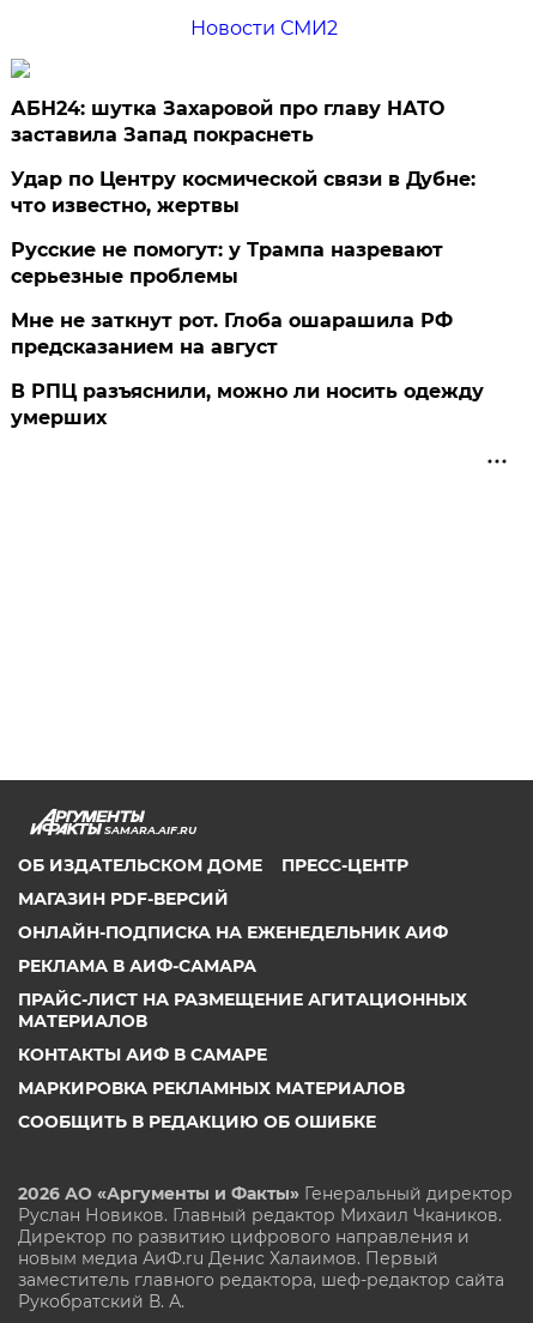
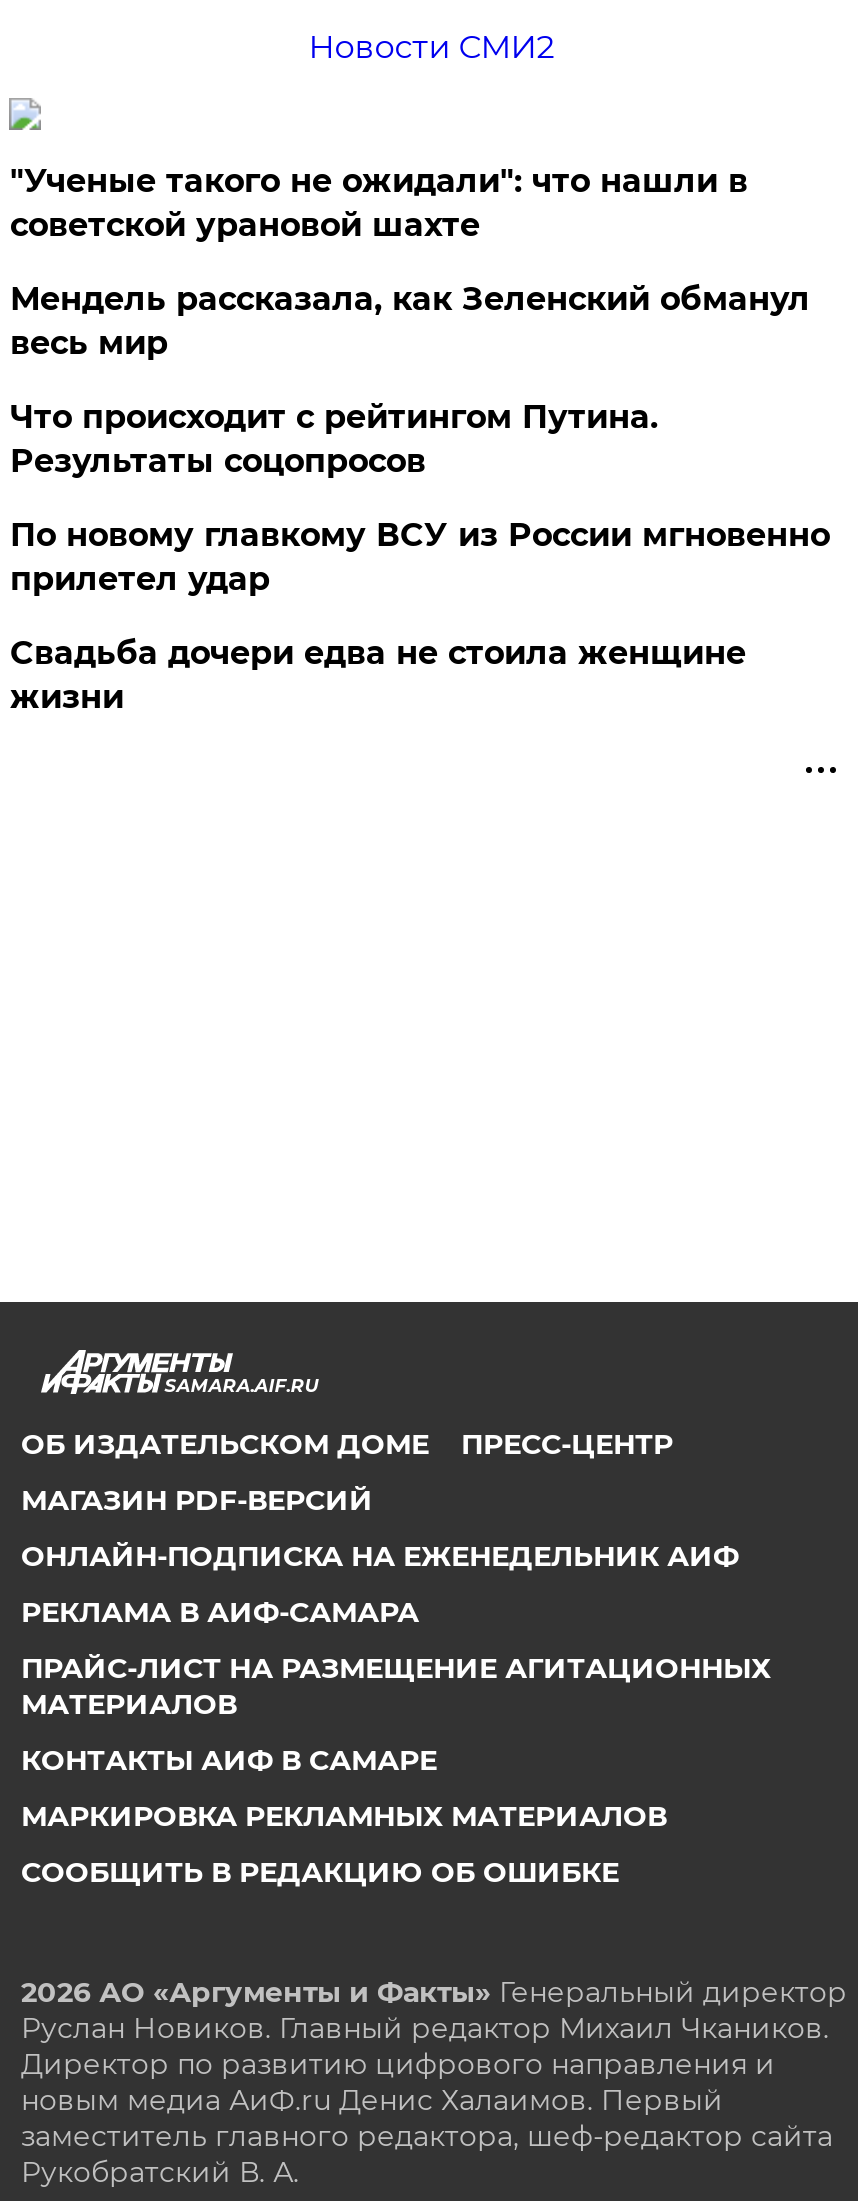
[11,97,445,146] АБН24: шутка Захаровой про главу НАТО | заставила Запад покраснеть -> [10,162,748,244] "Ученые такого не ожидали": что нашли в | советской урановой шахте
[11,168,476,217] Удар по Центру космической связи в Дубне: | что известно, жертвы -> [10,280,810,362] Мендель рассказала, как Зеленский обманул | весь мир
[11,238,444,288] Русские не помогут: у Трампа назревают | серьезные проблемы -> [10,398,658,480] Что происходит с рейтингом Путина. | Результаты соцопросов
[11,309,453,358] Мне не заткнут рот. Глоба ошарашила РФ | предсказанием на август -> [10,516,830,598] По новому главкому ВСУ из России мгновенно | прилетел удар
[11,380,484,429] В РПЦ разъяснили, можно ли носить одежду | умерших -> [10,634,746,716] Свадьба дочери едва не стоила женщине | жизни

